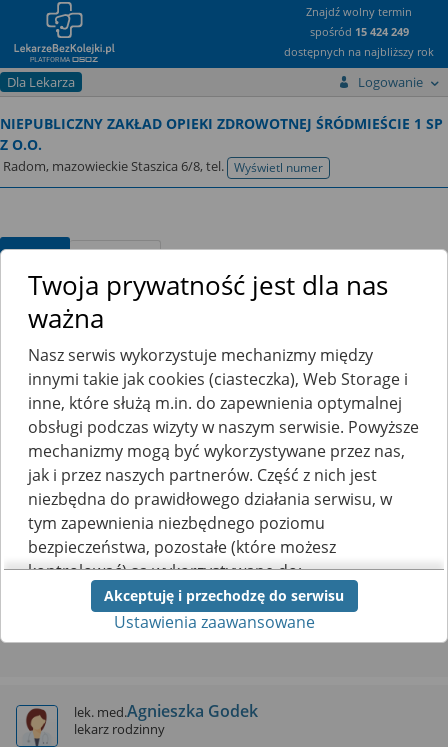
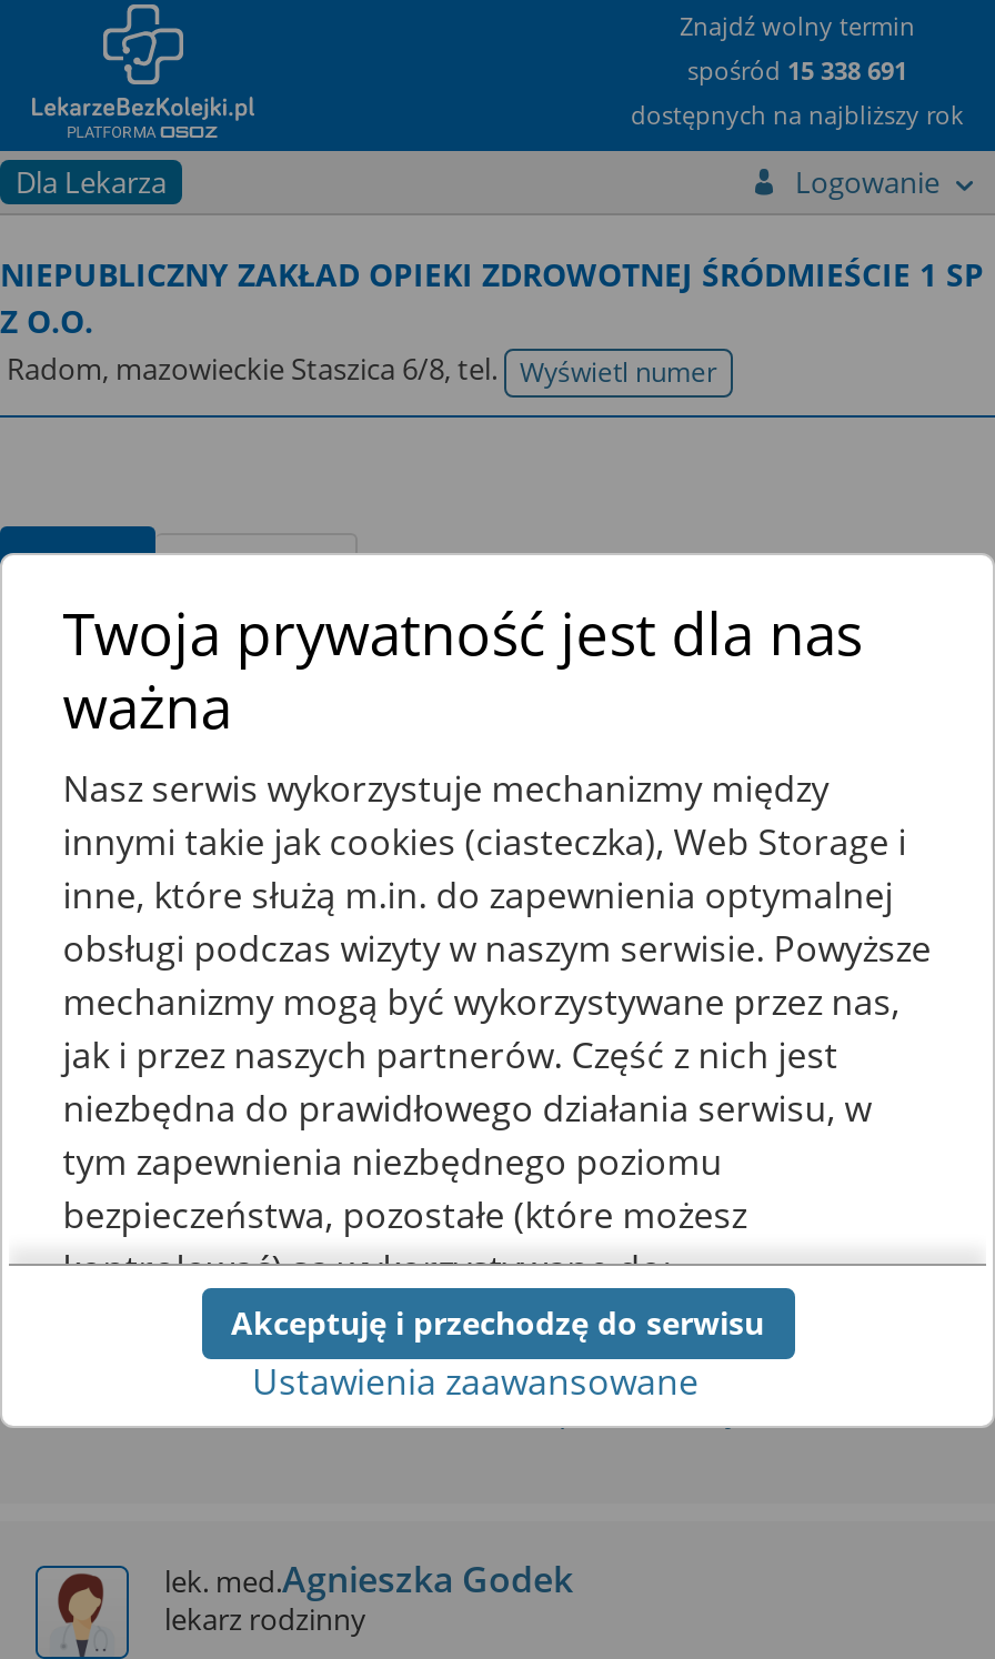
[309,24,408,39] spośród 15 424 249 -> [687,53,907,87] spośród 15 338 691

